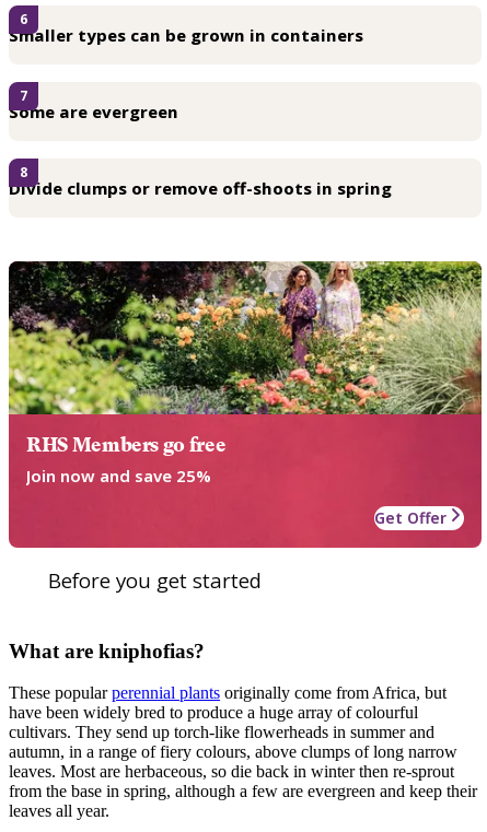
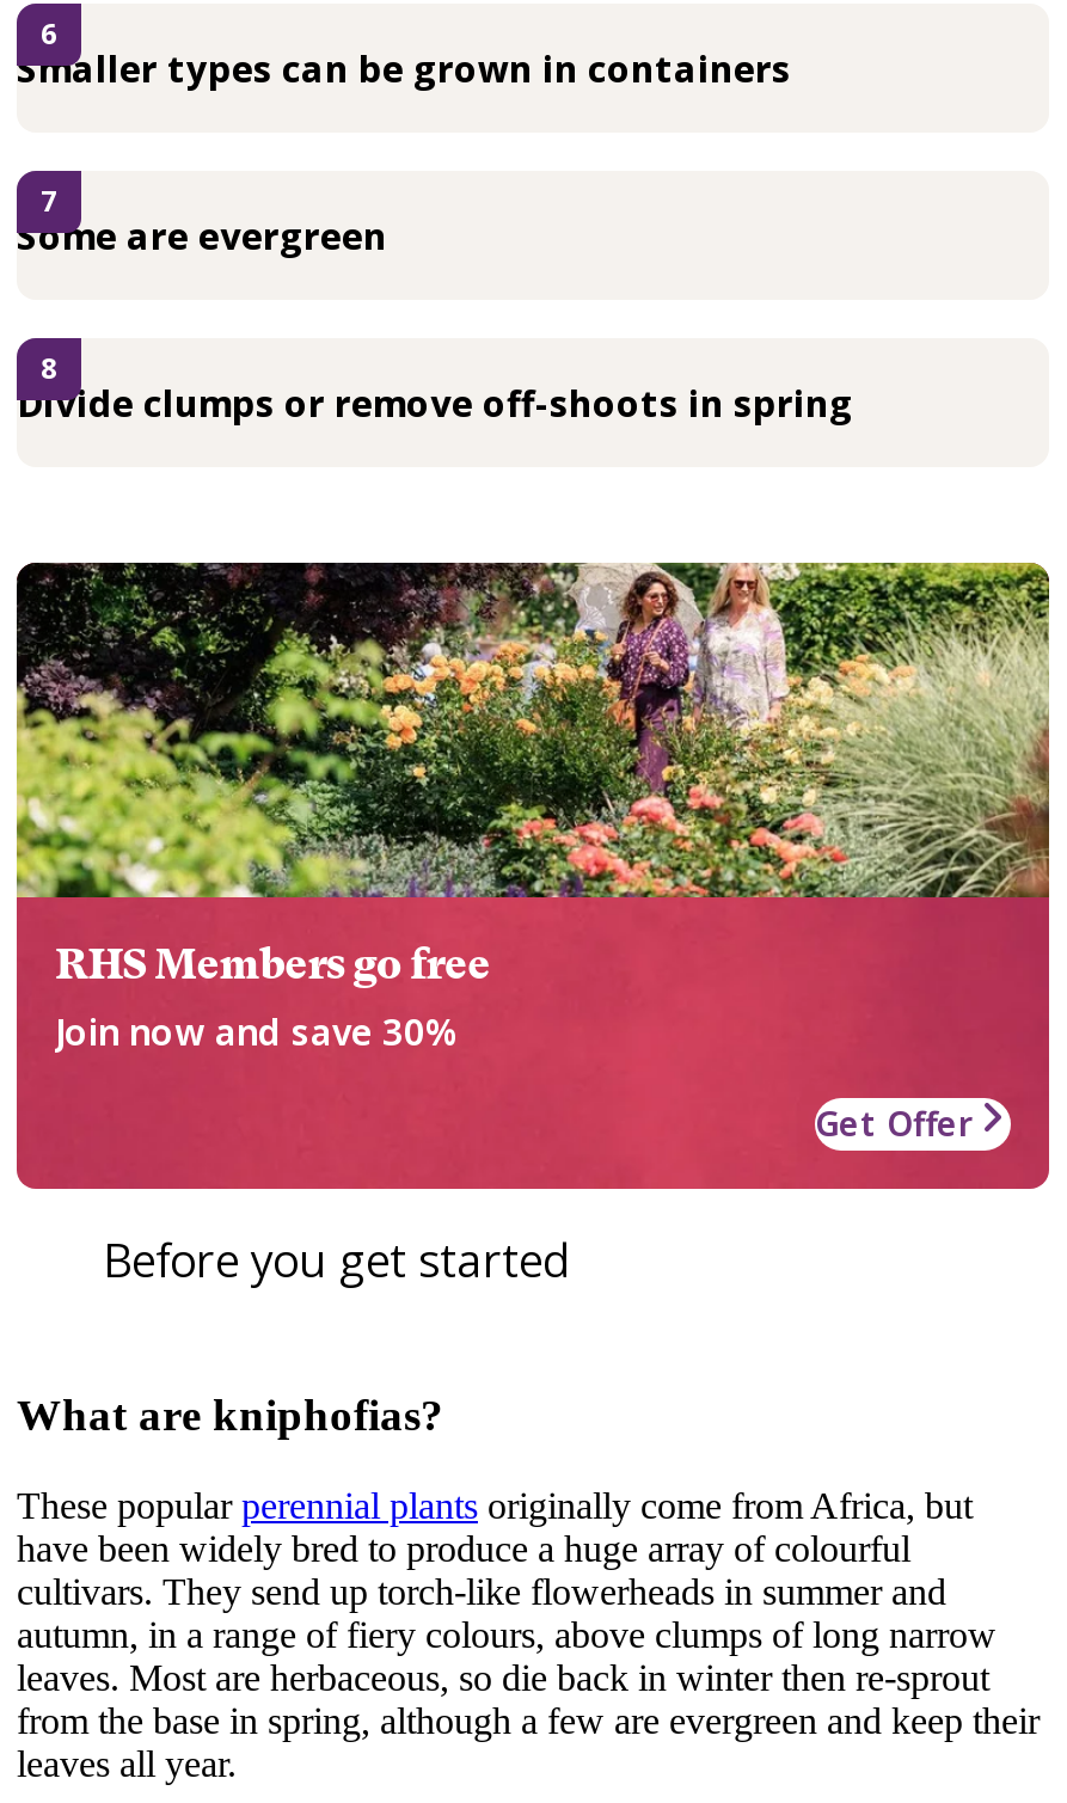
[26,465,211,487] Join now and save 25% -> [55,1008,459,1056] Join now and save 30%

